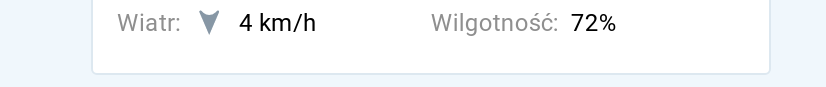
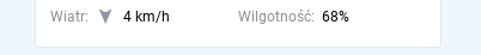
[431,9,617,37] Wilgotność: 72% -> [238,8,349,25] Wilgotność: 68%

